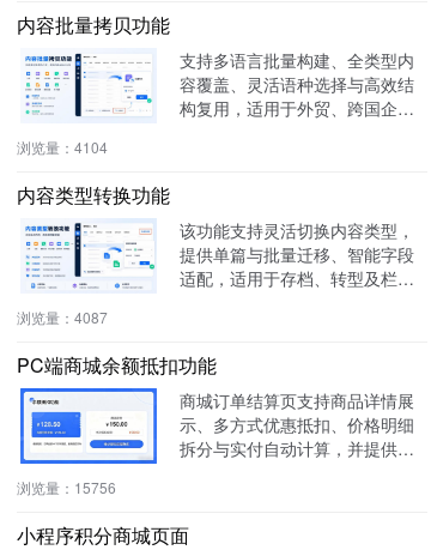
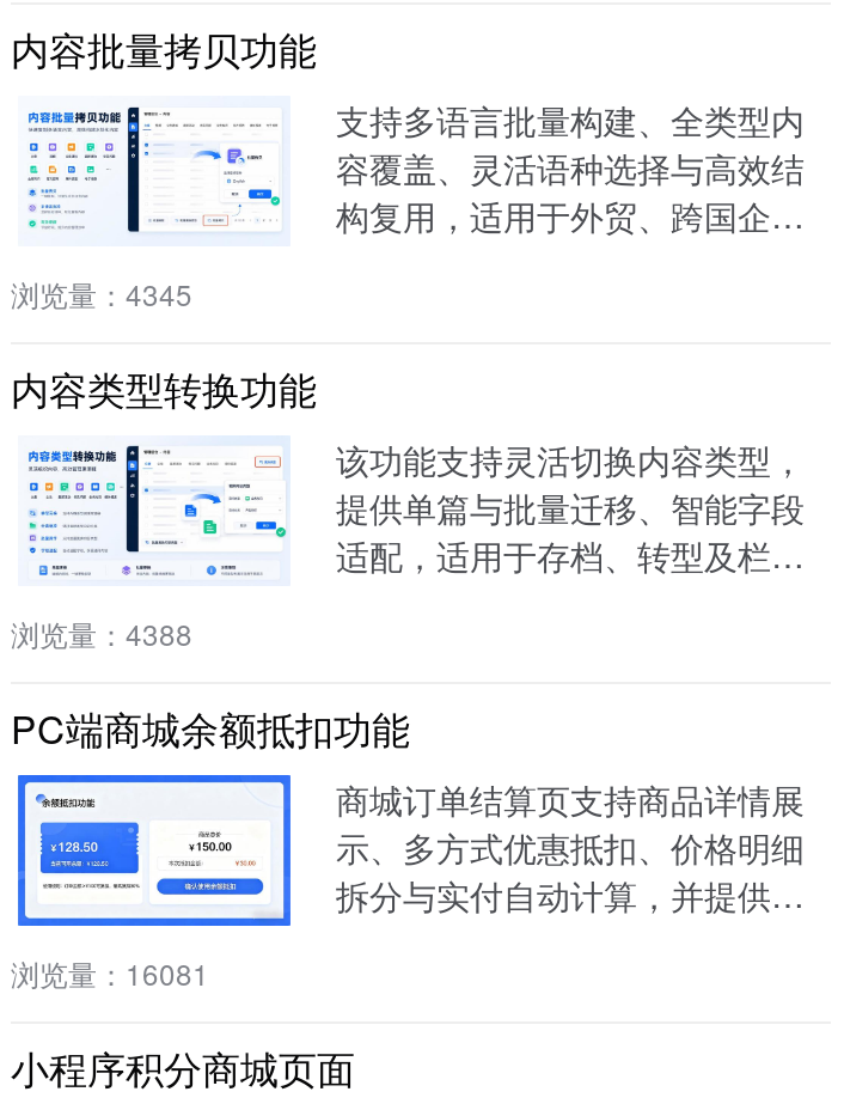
[17,136,108,156] 浏览量：4104 -> [11,272,192,312] 浏览量：4345
[17,306,108,327] 浏览量：4087 -> [11,611,192,652] 浏览量：4388
[17,476,116,497] 浏览量：15756 -> [11,951,209,992] 浏览量：16081

